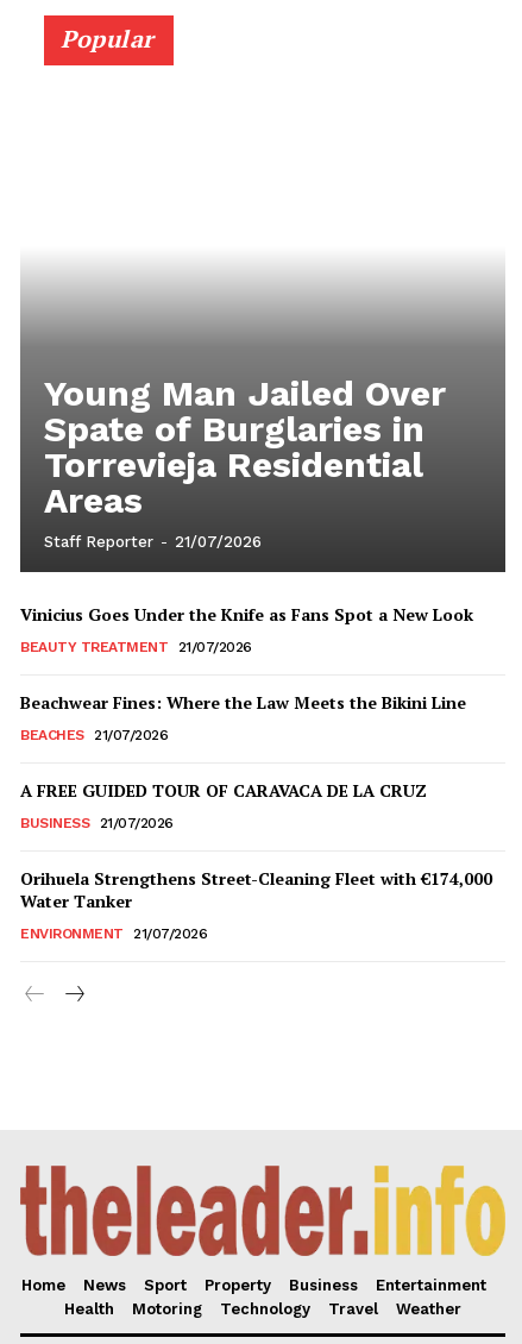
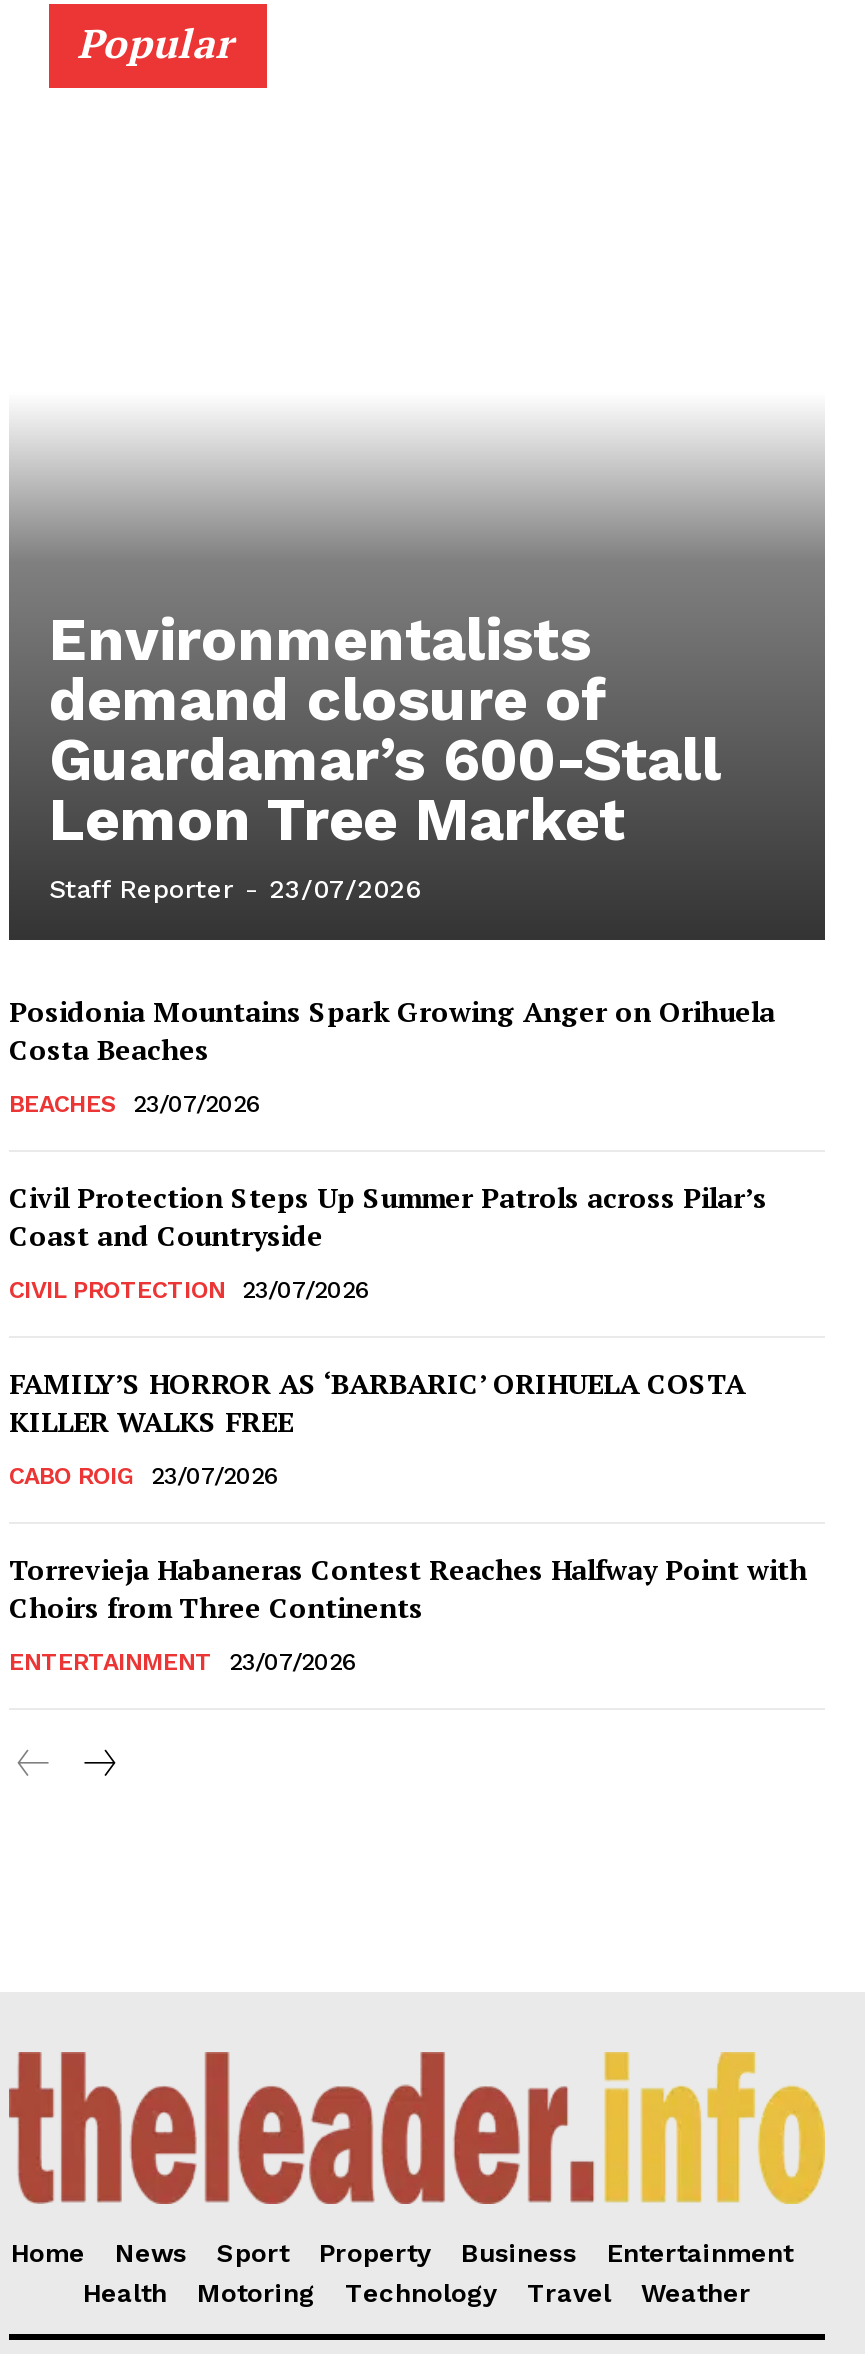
[20,373,473,714] Young Man Jailed Over | Spate of Burglaries in | Torrevieja Residential | Areas | Staff Reporter - 21/07/2026 | Vinicius Goes Under the Knife as Fans Spot a New Look | BEAUTY TREATMENT | 21/07/2026 | Beachwear Fines: Where the Law Meets the Bikini Line -> [9,604,775,1068] Environmentalists | demand closure of | Guardamar’s 600-Stall | Lemon Tree Market | Staff Reporter - 23/07/2026 | Posidonia Mountains Spark Growing Anger on Orihuela | Costa Beaches
[20,727,492,942] 21/07/2026 | A FREE GUIDED TOUR OF CARAVACA DE LA CRUZ | BUSINESS | 21/07/2026 | Orihuela Strengthens Street-Cleaning Fleet with €174,000 | Water Tanker | ENVIRONMENT | 21/07/2026 -> [9,1090,807,1676] 23/07/2026 | Civil Protection Steps Up Summer Patrols across Pilar’s | Coast and Countryside | CIVIL PROTECTION | 23/07/2026 | FAMILY’S HORROR AS ‘BARBARIC’ ORIHUELA COSTA | KILLER WALKS FREE | CABO ROIG | 23/07/2026 | Torrevieja Habaneras Contest Reaches Halfway Point with | Choirs from Three Continents | ENTERTAINMENT | 23/07/2026
moved [20,727,84,744] -> [9,1090,116,1118]: BEACHES

